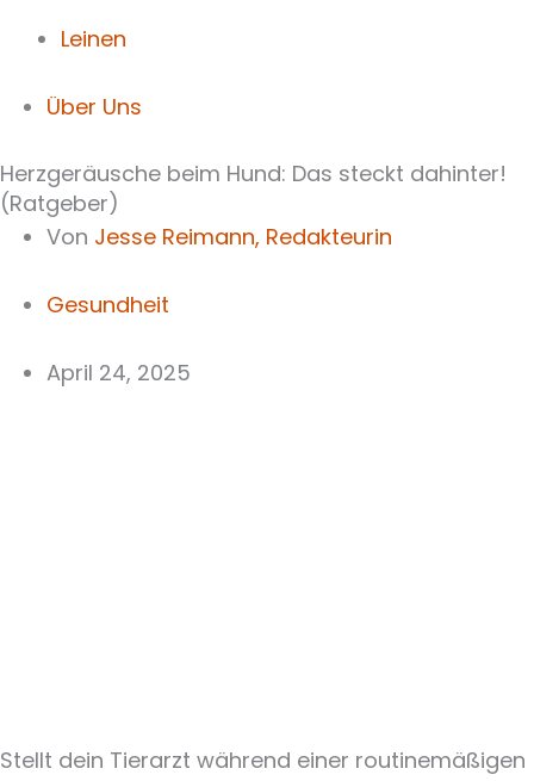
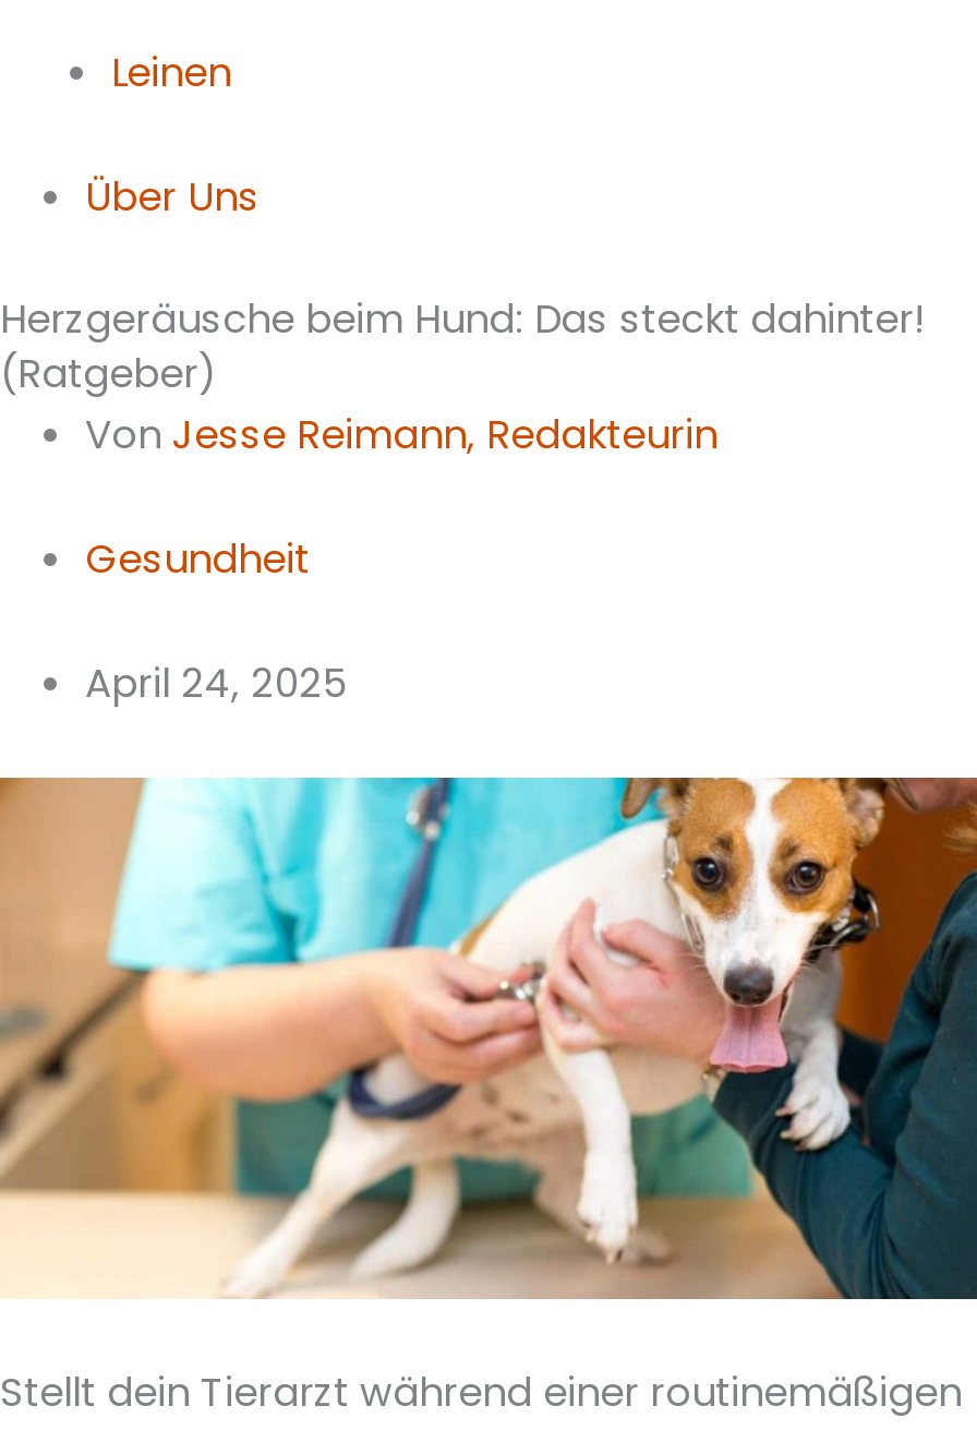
none -> [7,776,970,1301] [image]

